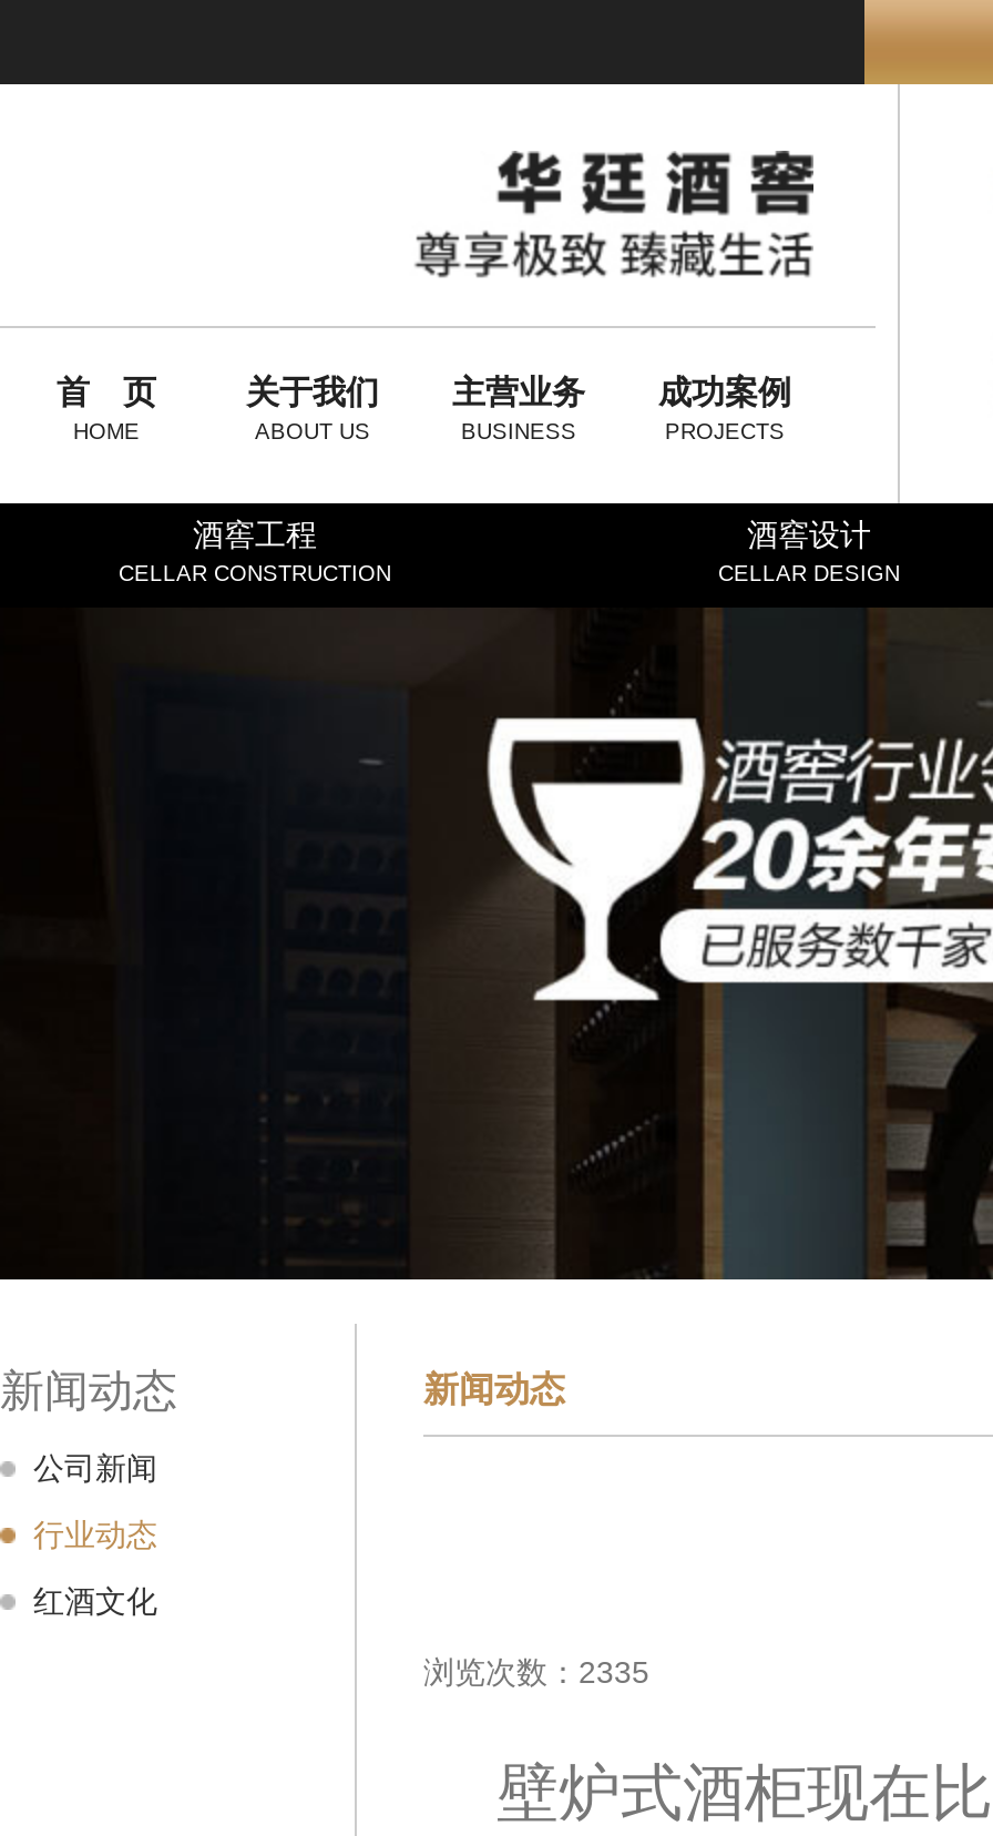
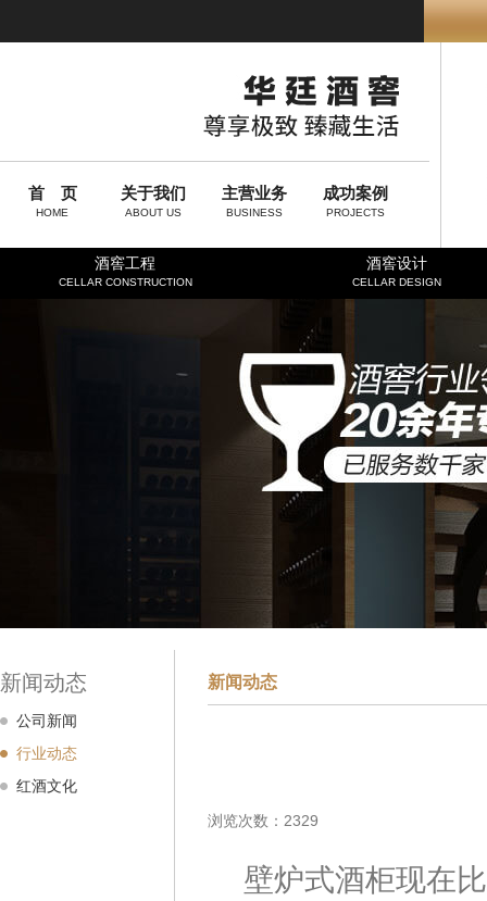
[423,1654,649,1690] 浏览次数：2335 -> [208,812,319,829] 浏览次数：2329

